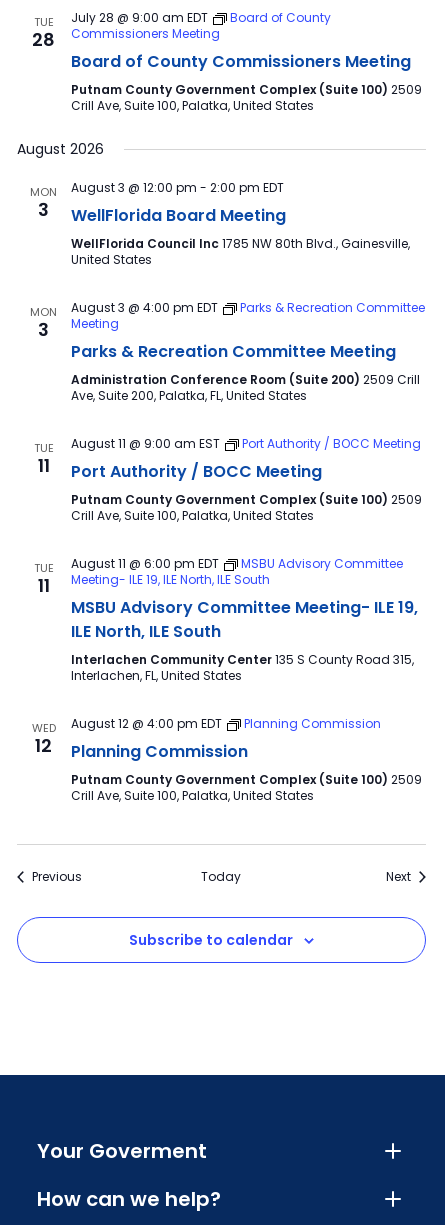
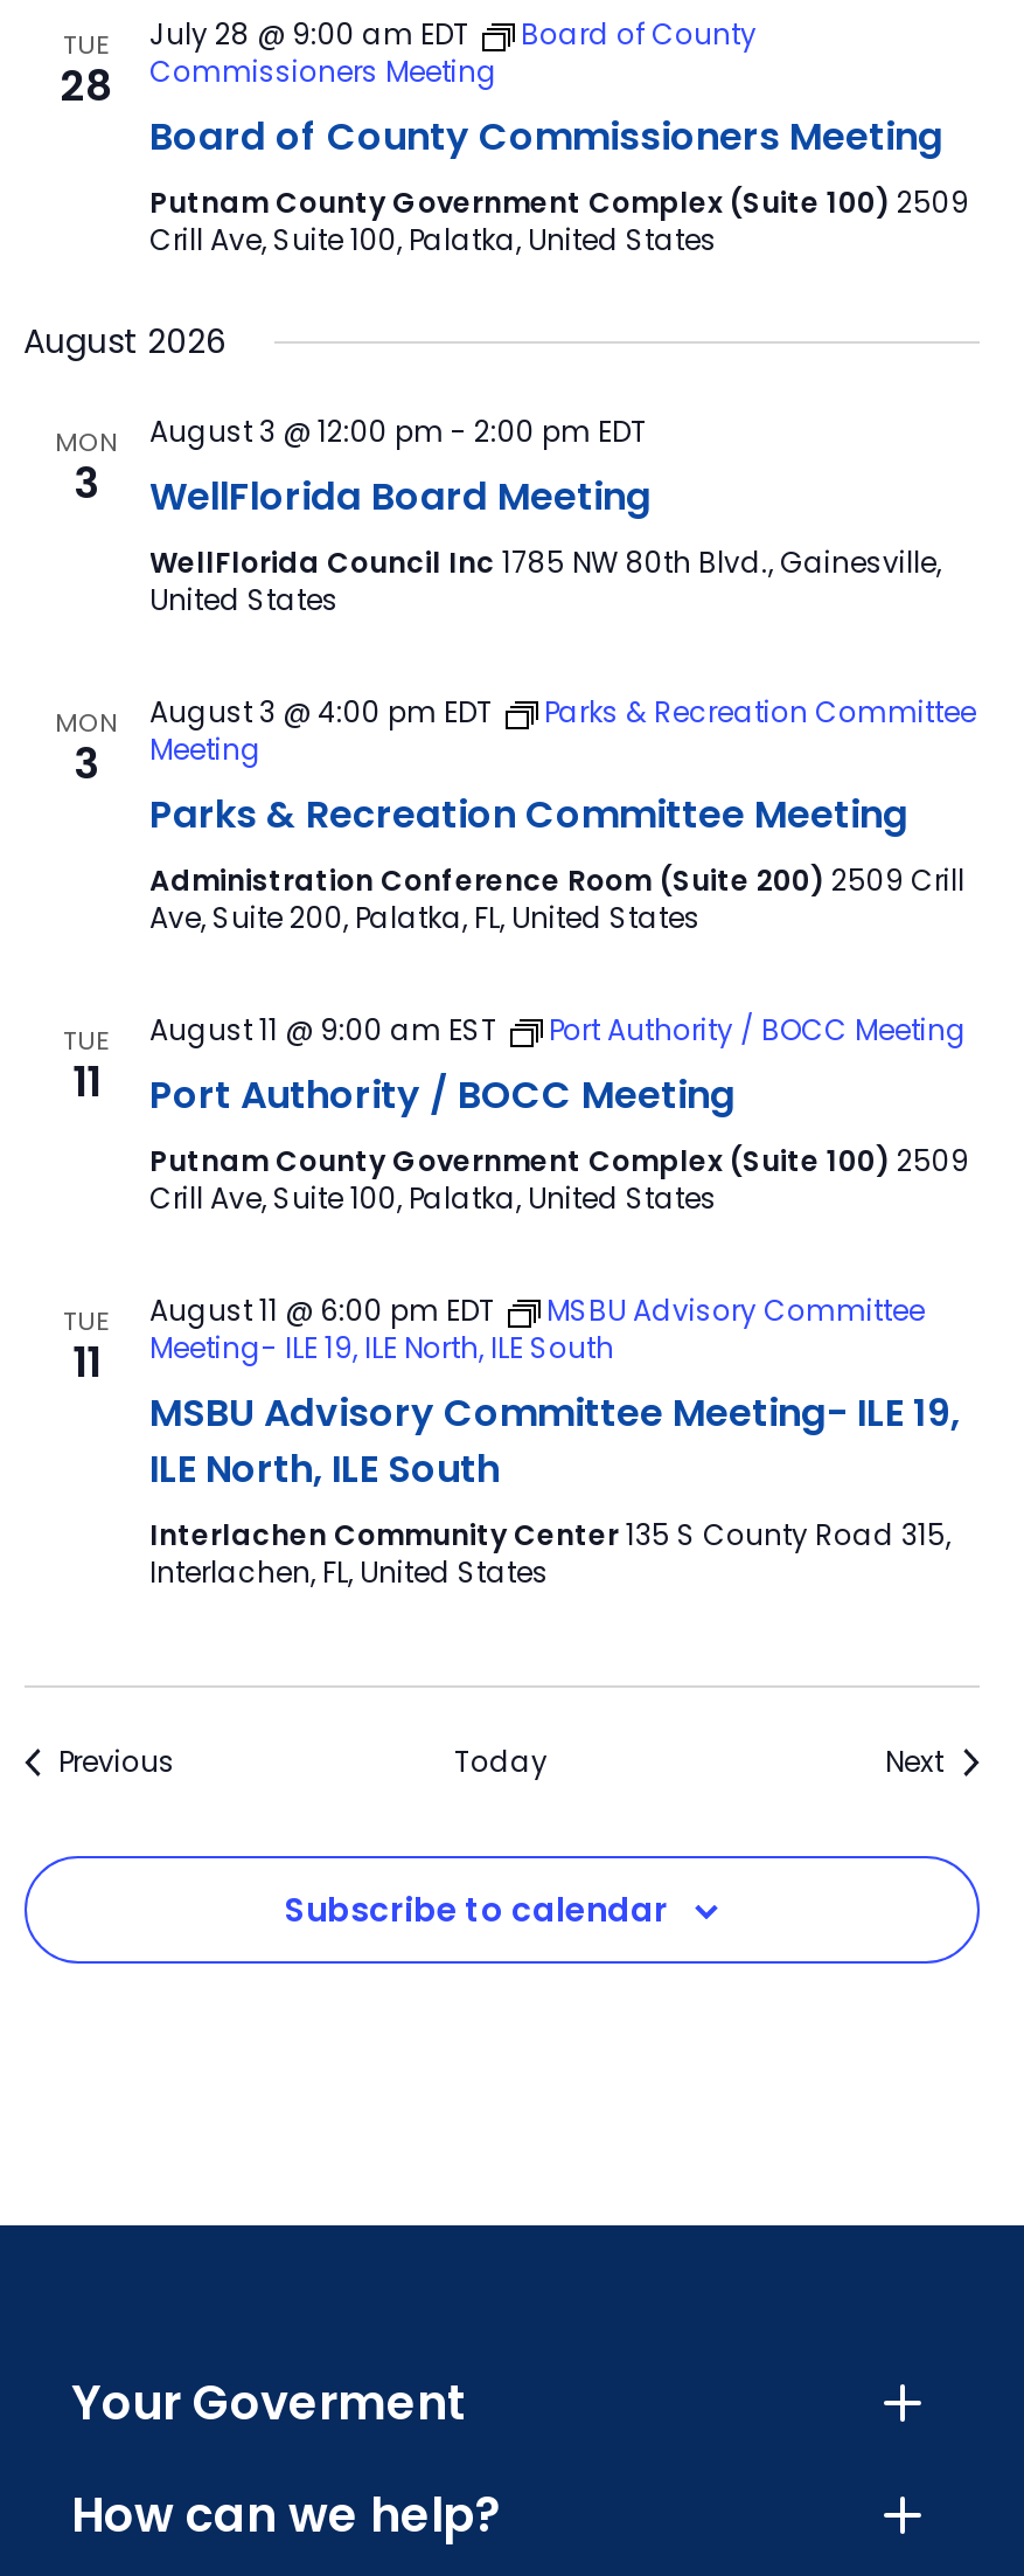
[31,720,55,758] WED | 12 -> none
[70,715,421,804] August 12 @ 4:00 pm EDT | Planning Commission | Planning Commission | Putnam County Government Complex (Suite 100) 2509 | Crill Ave, Suite 100, Palatka, United States -> none

